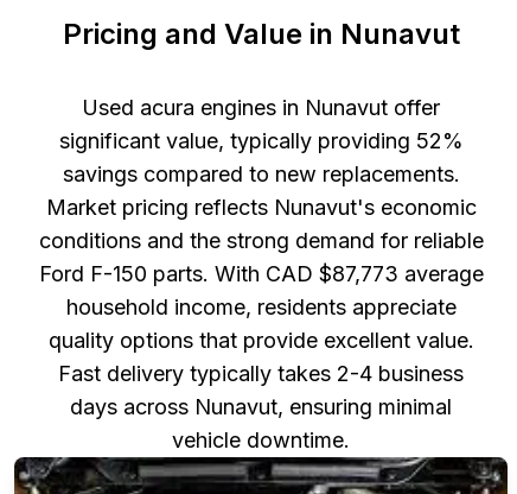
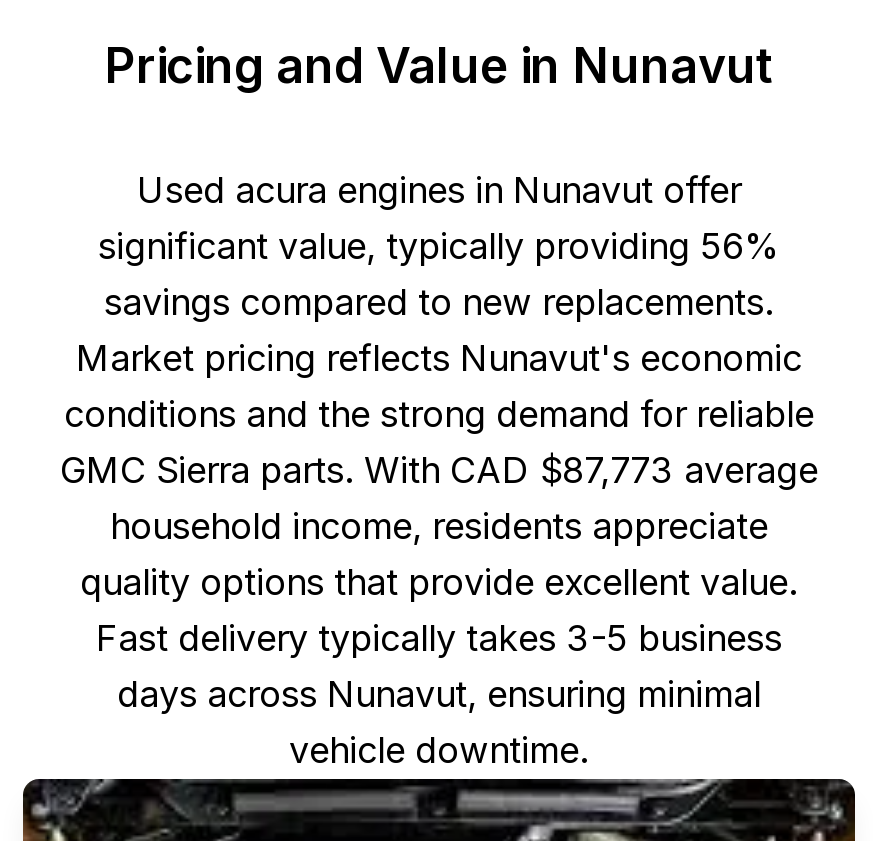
[59,128,463,153] significant value, typically providing 52% -> [98,224,780,266] significant value, typically providing 56%
[39,261,483,286] Ford F-150 parts. With CAD $87,773 average -> [60,448,818,490] GMC Sierra parts. With CAD $87,773 average
[58,360,464,385] Fast delivery typically takes 2-4 business -> [96,616,782,658] Fast delivery typically takes 3-5 business

